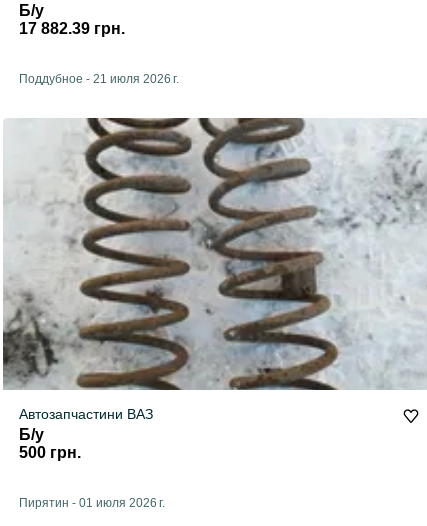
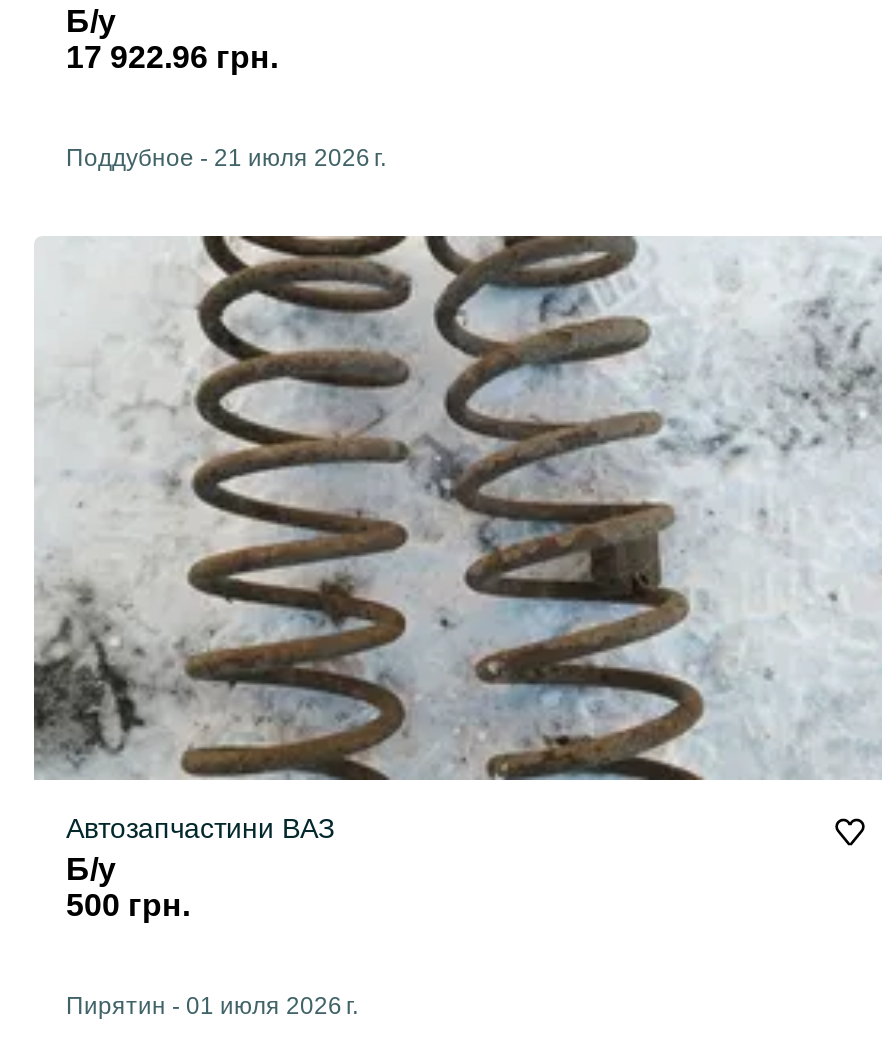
[19,20,125,37] 17 882.39 грн. -> [66,41,278,75] 17 922.96 грн.

